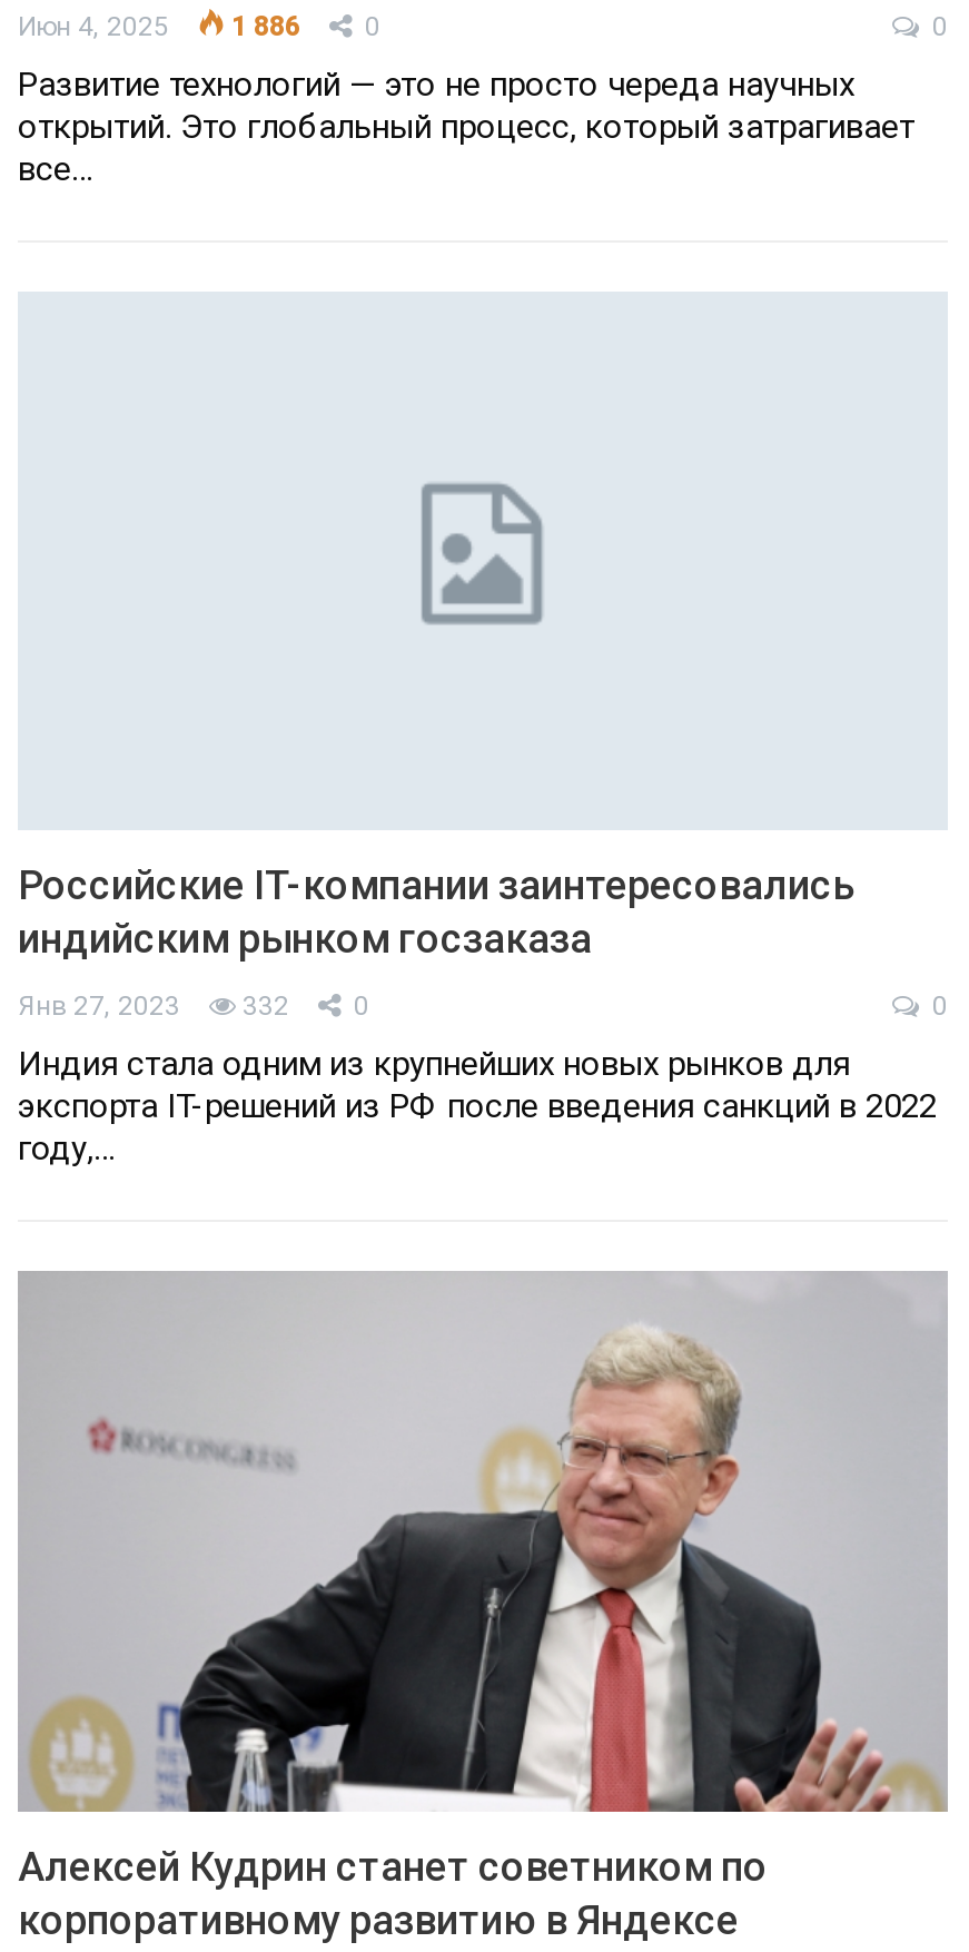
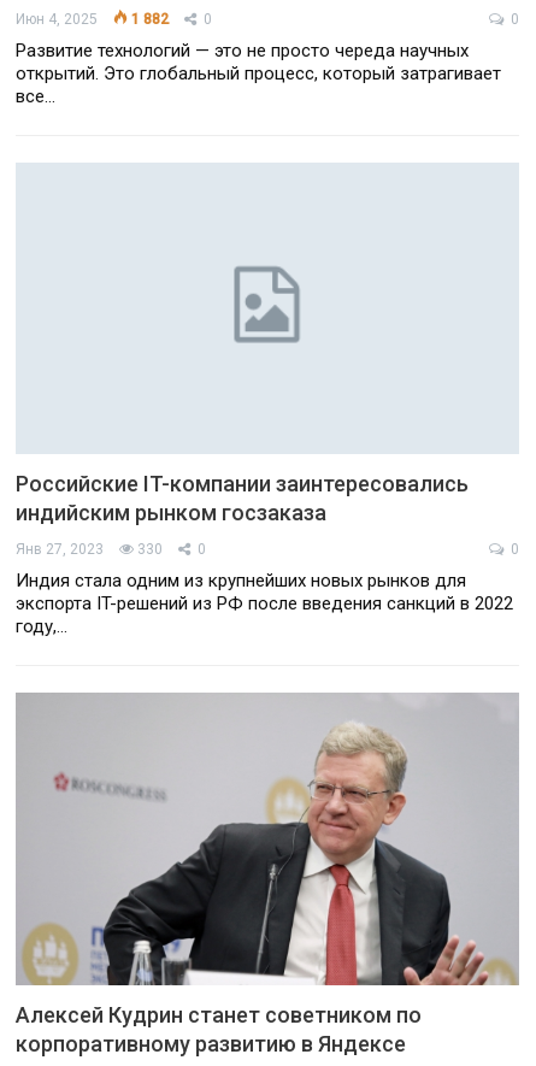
[231,11,380,42] 1 886 0 -> [131,11,212,28] 1 882 0
[18,991,369,1022] Янв 27, 2023 332 0 -> [16,541,206,558] Янв 27, 2023 330 0

